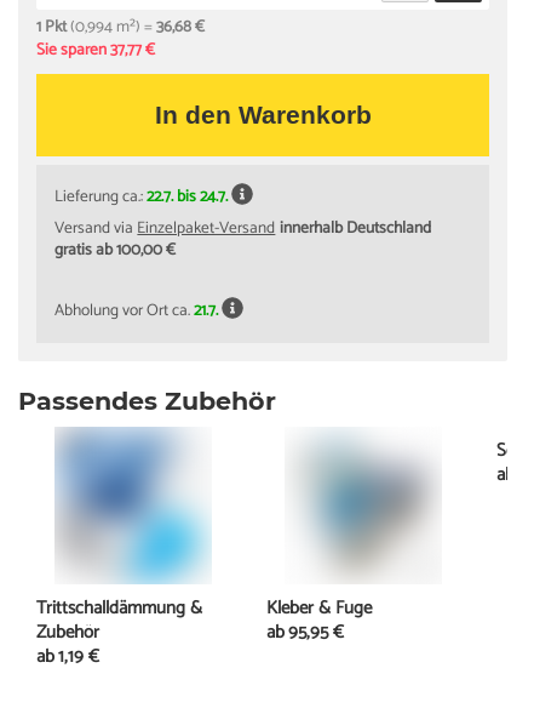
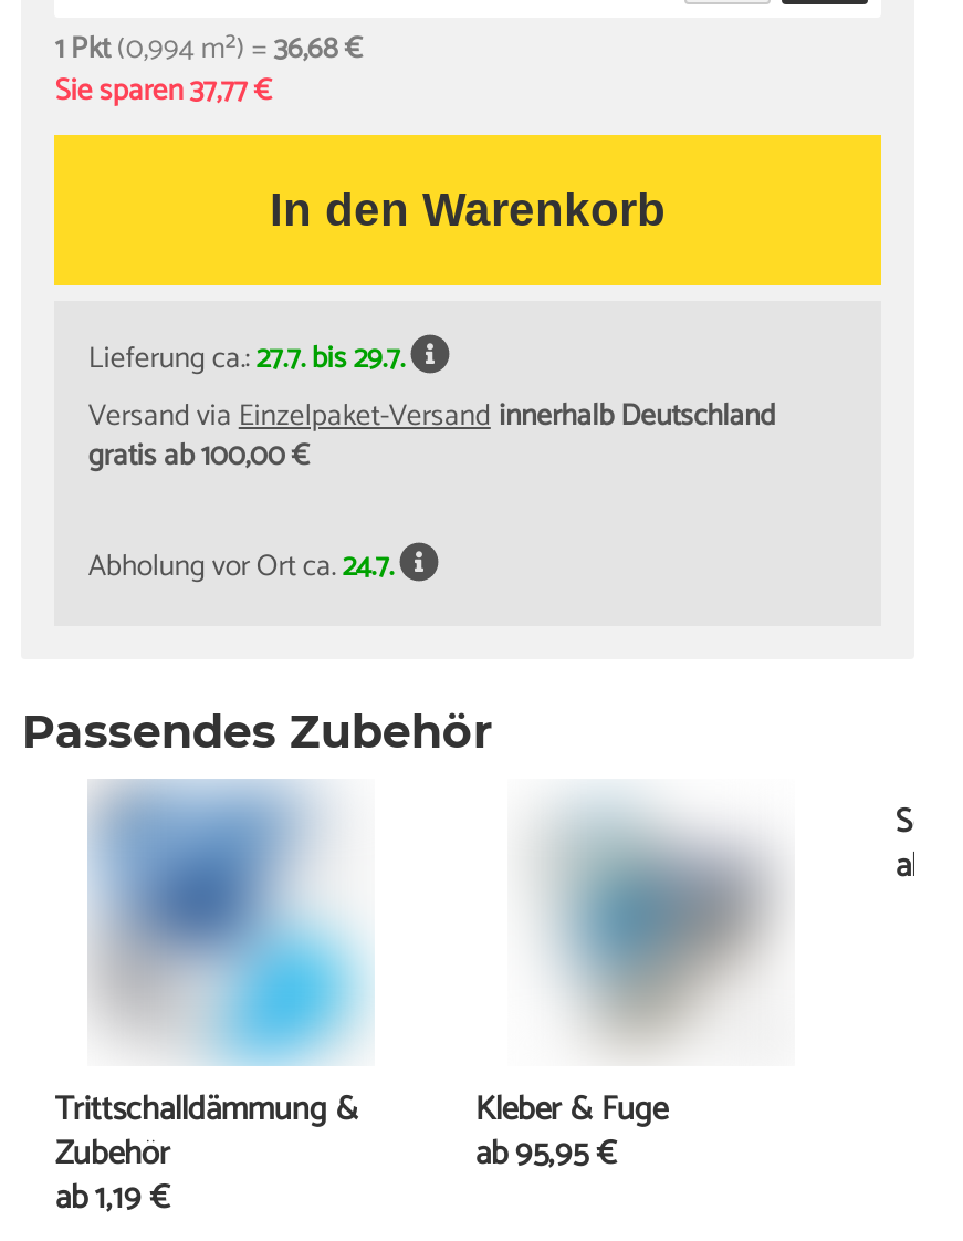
[55,183,228,210] Lieferung ca.:22.7. bis 24.7. -> [88,334,404,383] Lieferung ca.:27.7. bis 29.7.
[55,297,218,323] Abholung vor Ort ca.21.7. -> [88,541,393,590] Abholung vor Ort ca.24.7.

